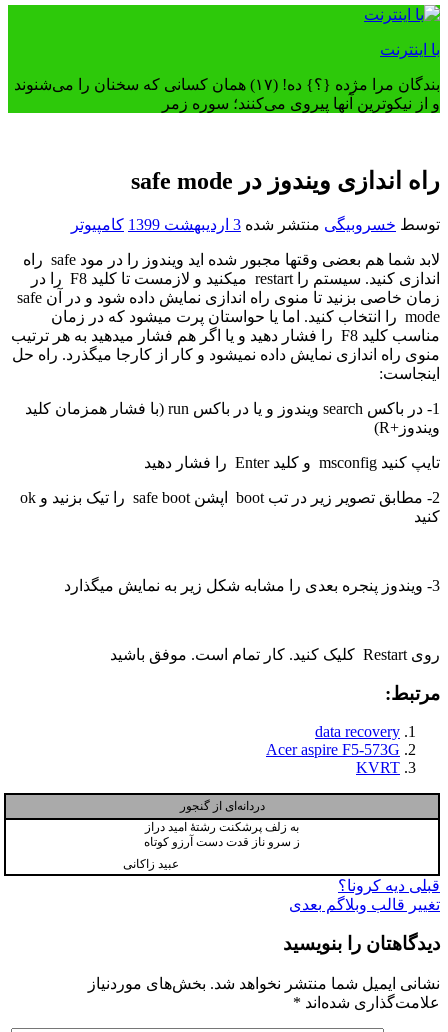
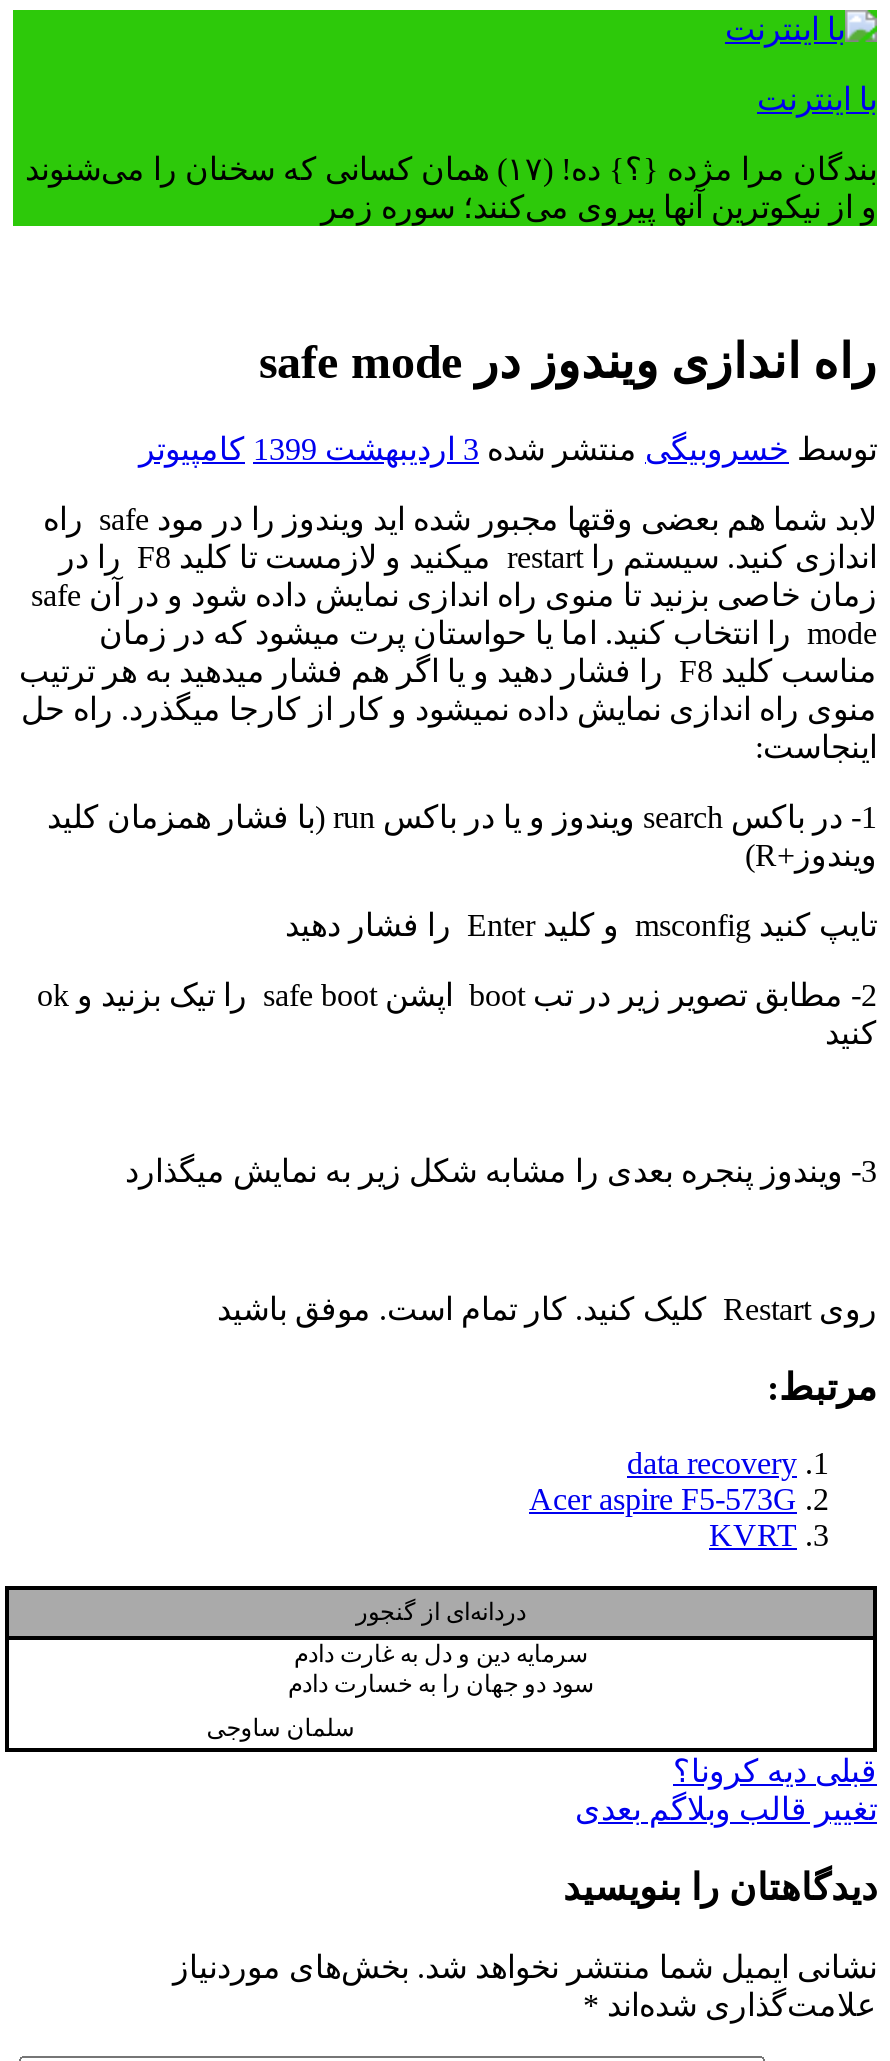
[144,820,300,849] به زلف پرشکنت رشتهٔ امید دراز | ز سرو ناز قدت دست آرزو کوتاه -> [288,1640,594,1698] سرمایه دین و دل به غارت دادم | سود دو جهان را به خسارت دادم
[123,857,179,871] عبید زاکانی -> [207,1714,355,1742] سلمان ساوجی

